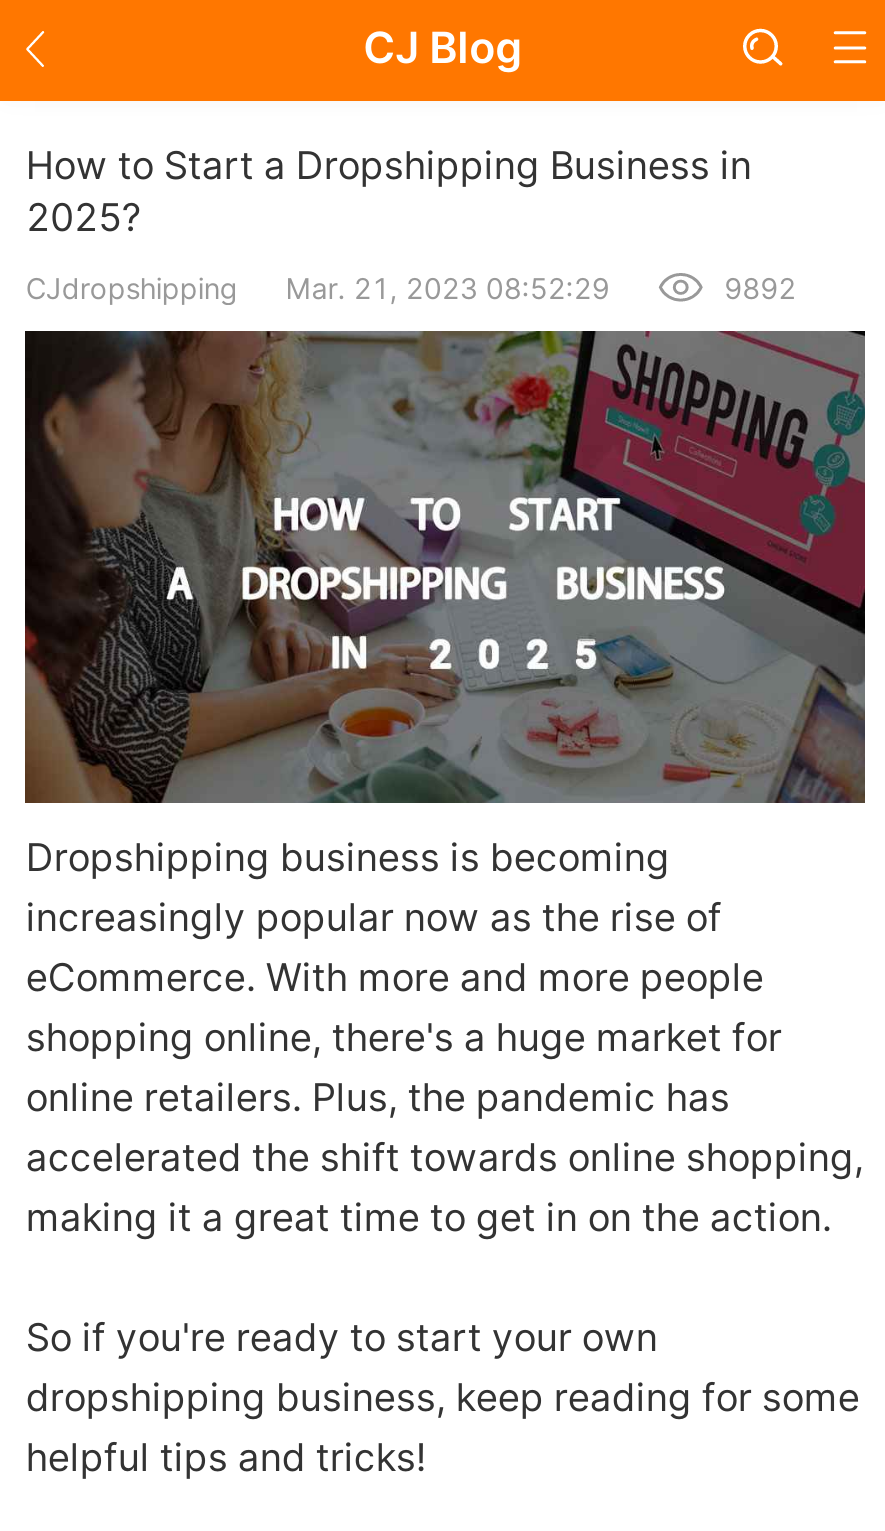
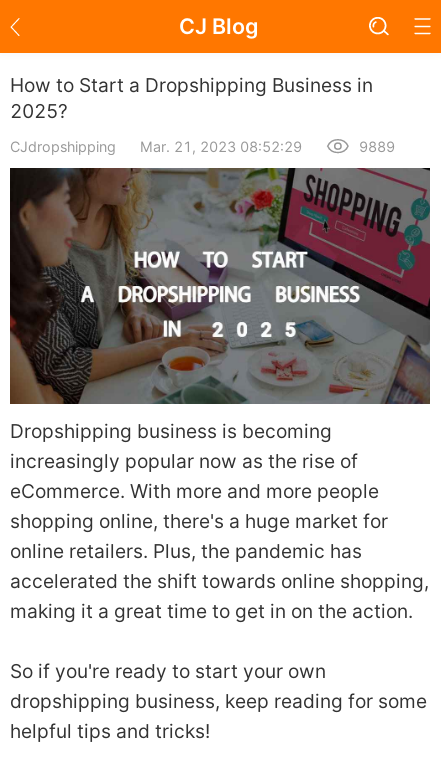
[724,271,796,305] 9892 -> [359,138,395,155] 9889

